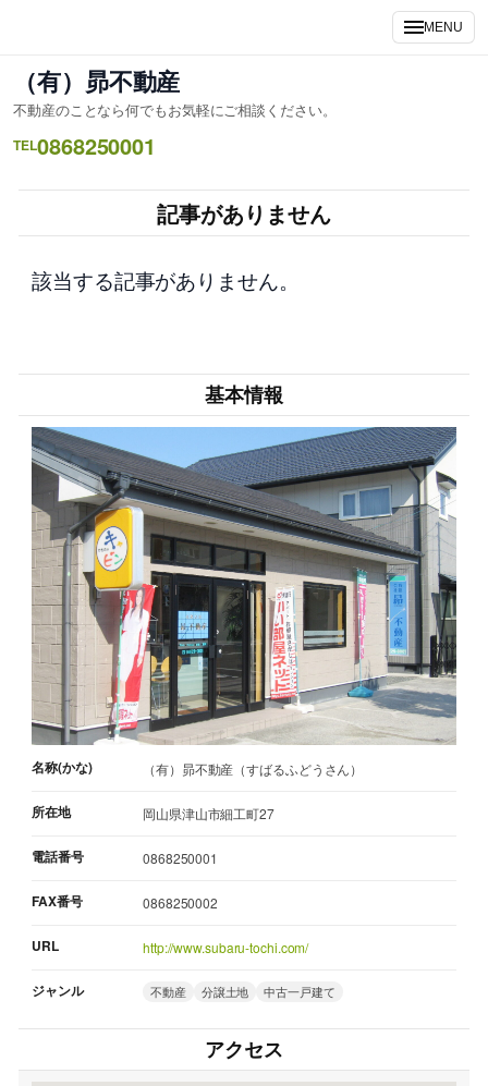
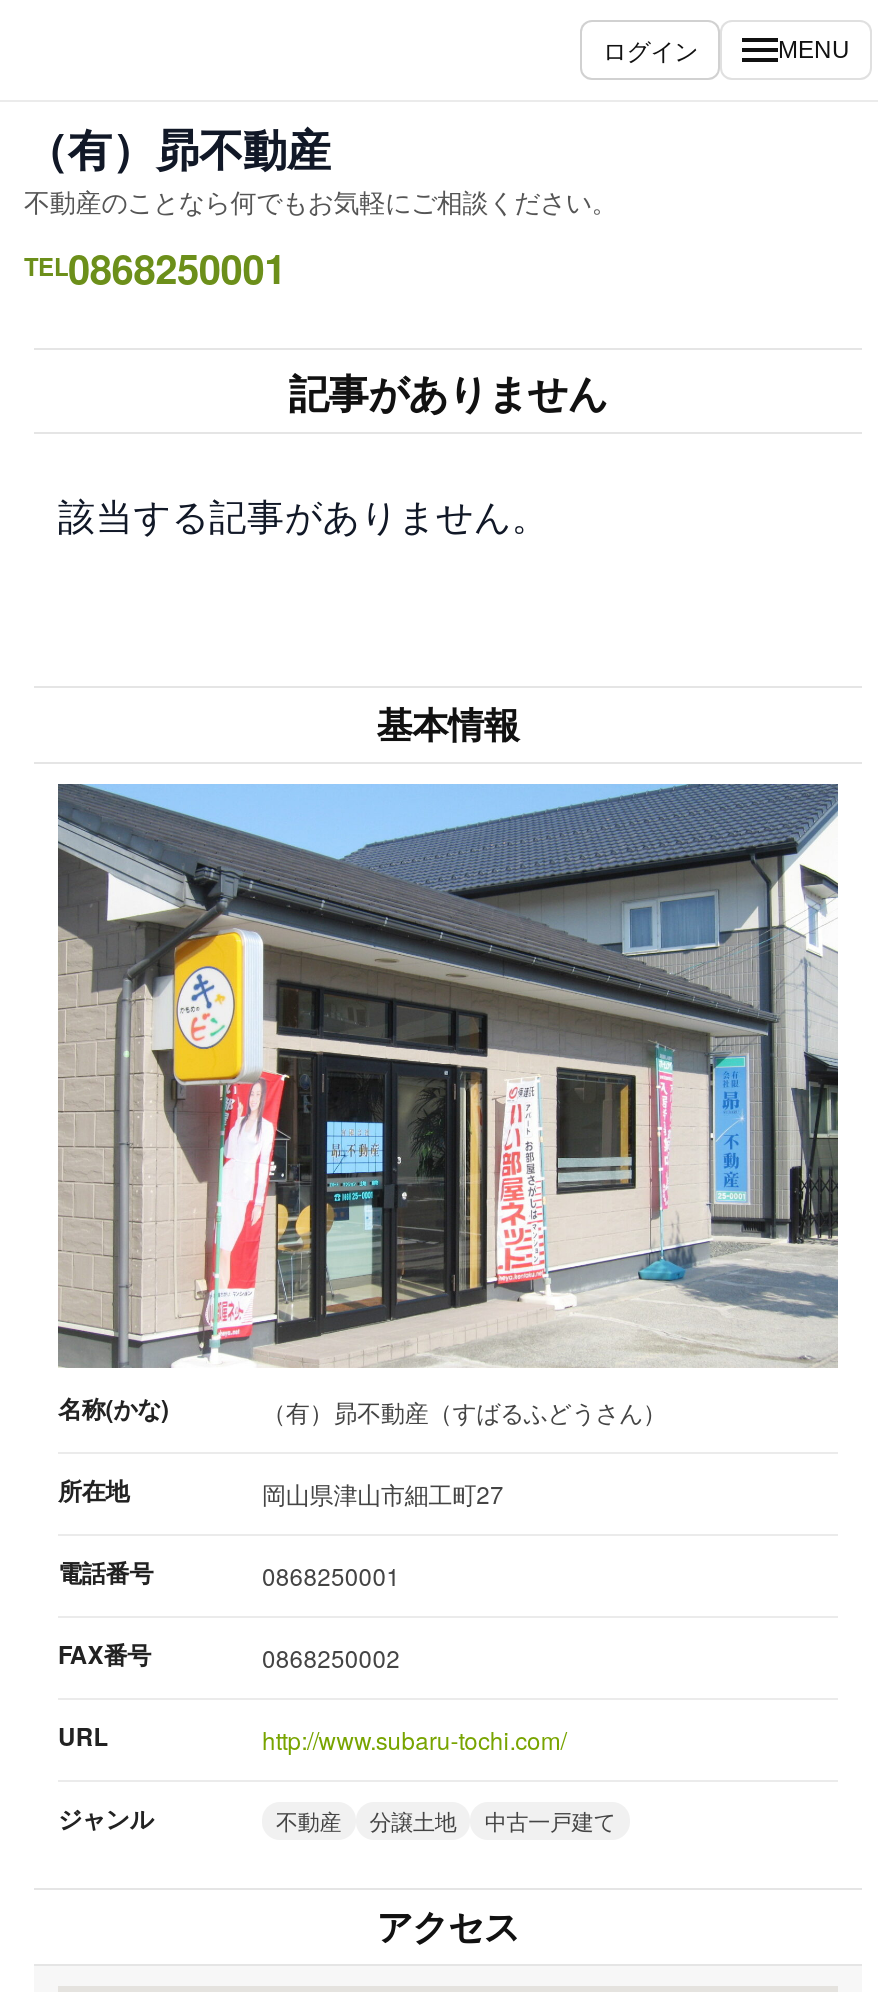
none -> [603,32,698,66] ログイン

